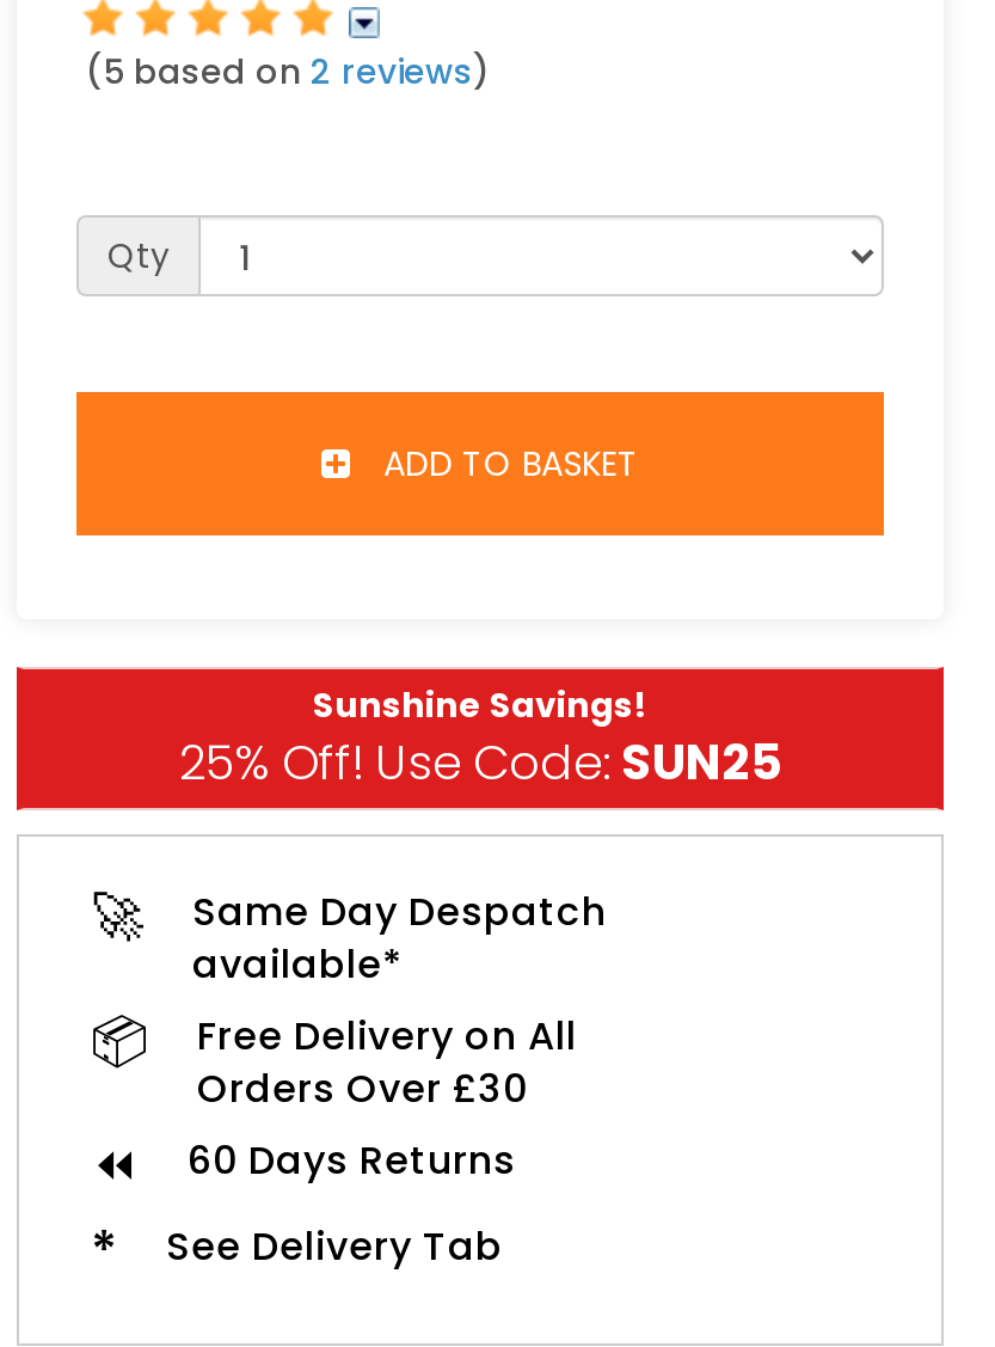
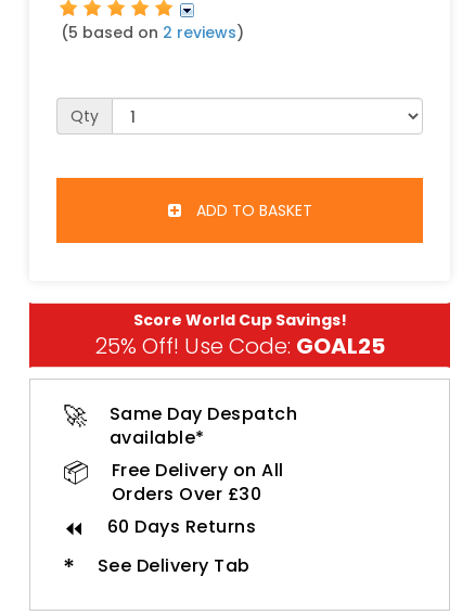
[179,681,781,796] Sunshine Savings! | 25% Off! Use Code: SUN25 -> [95,309,384,361] Score World Cup Savings! | 25% Off! Use Code: GOAL25

